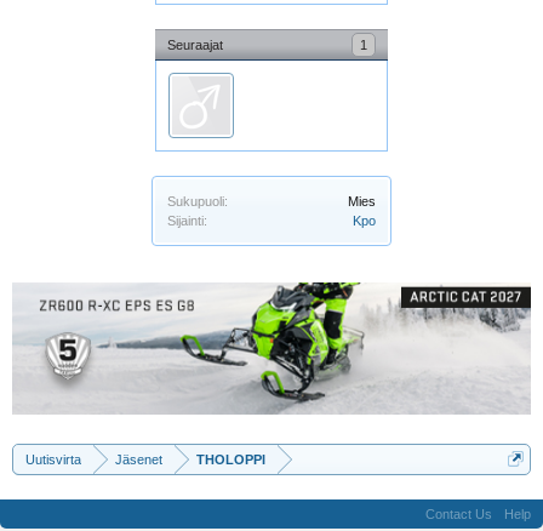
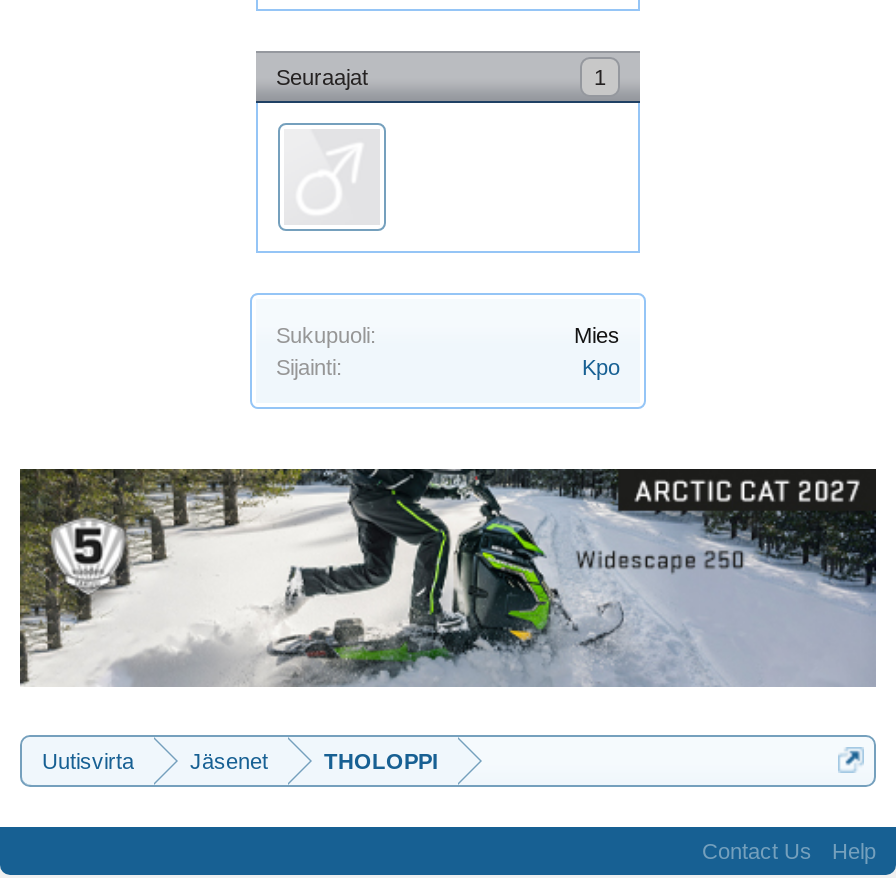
[12,281,531,413] [image] -> [18,467,878,687] [image]

